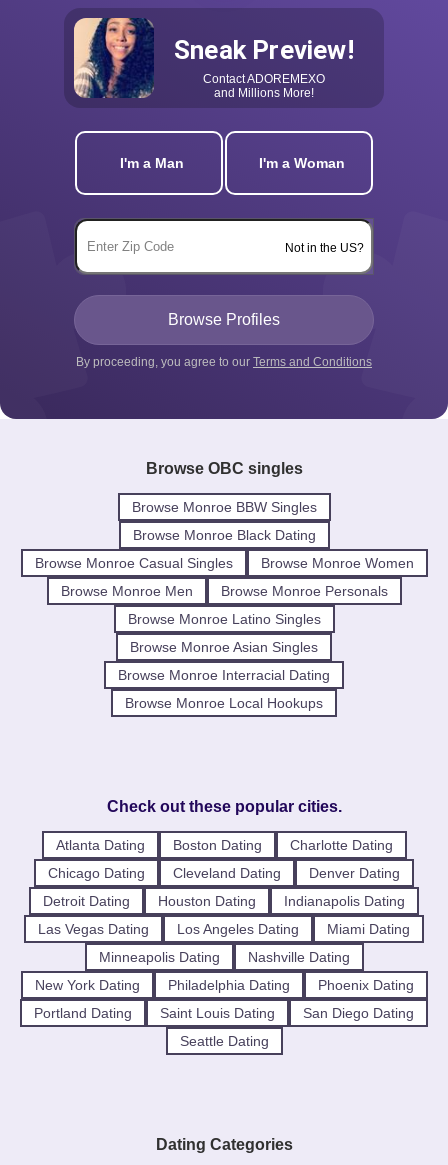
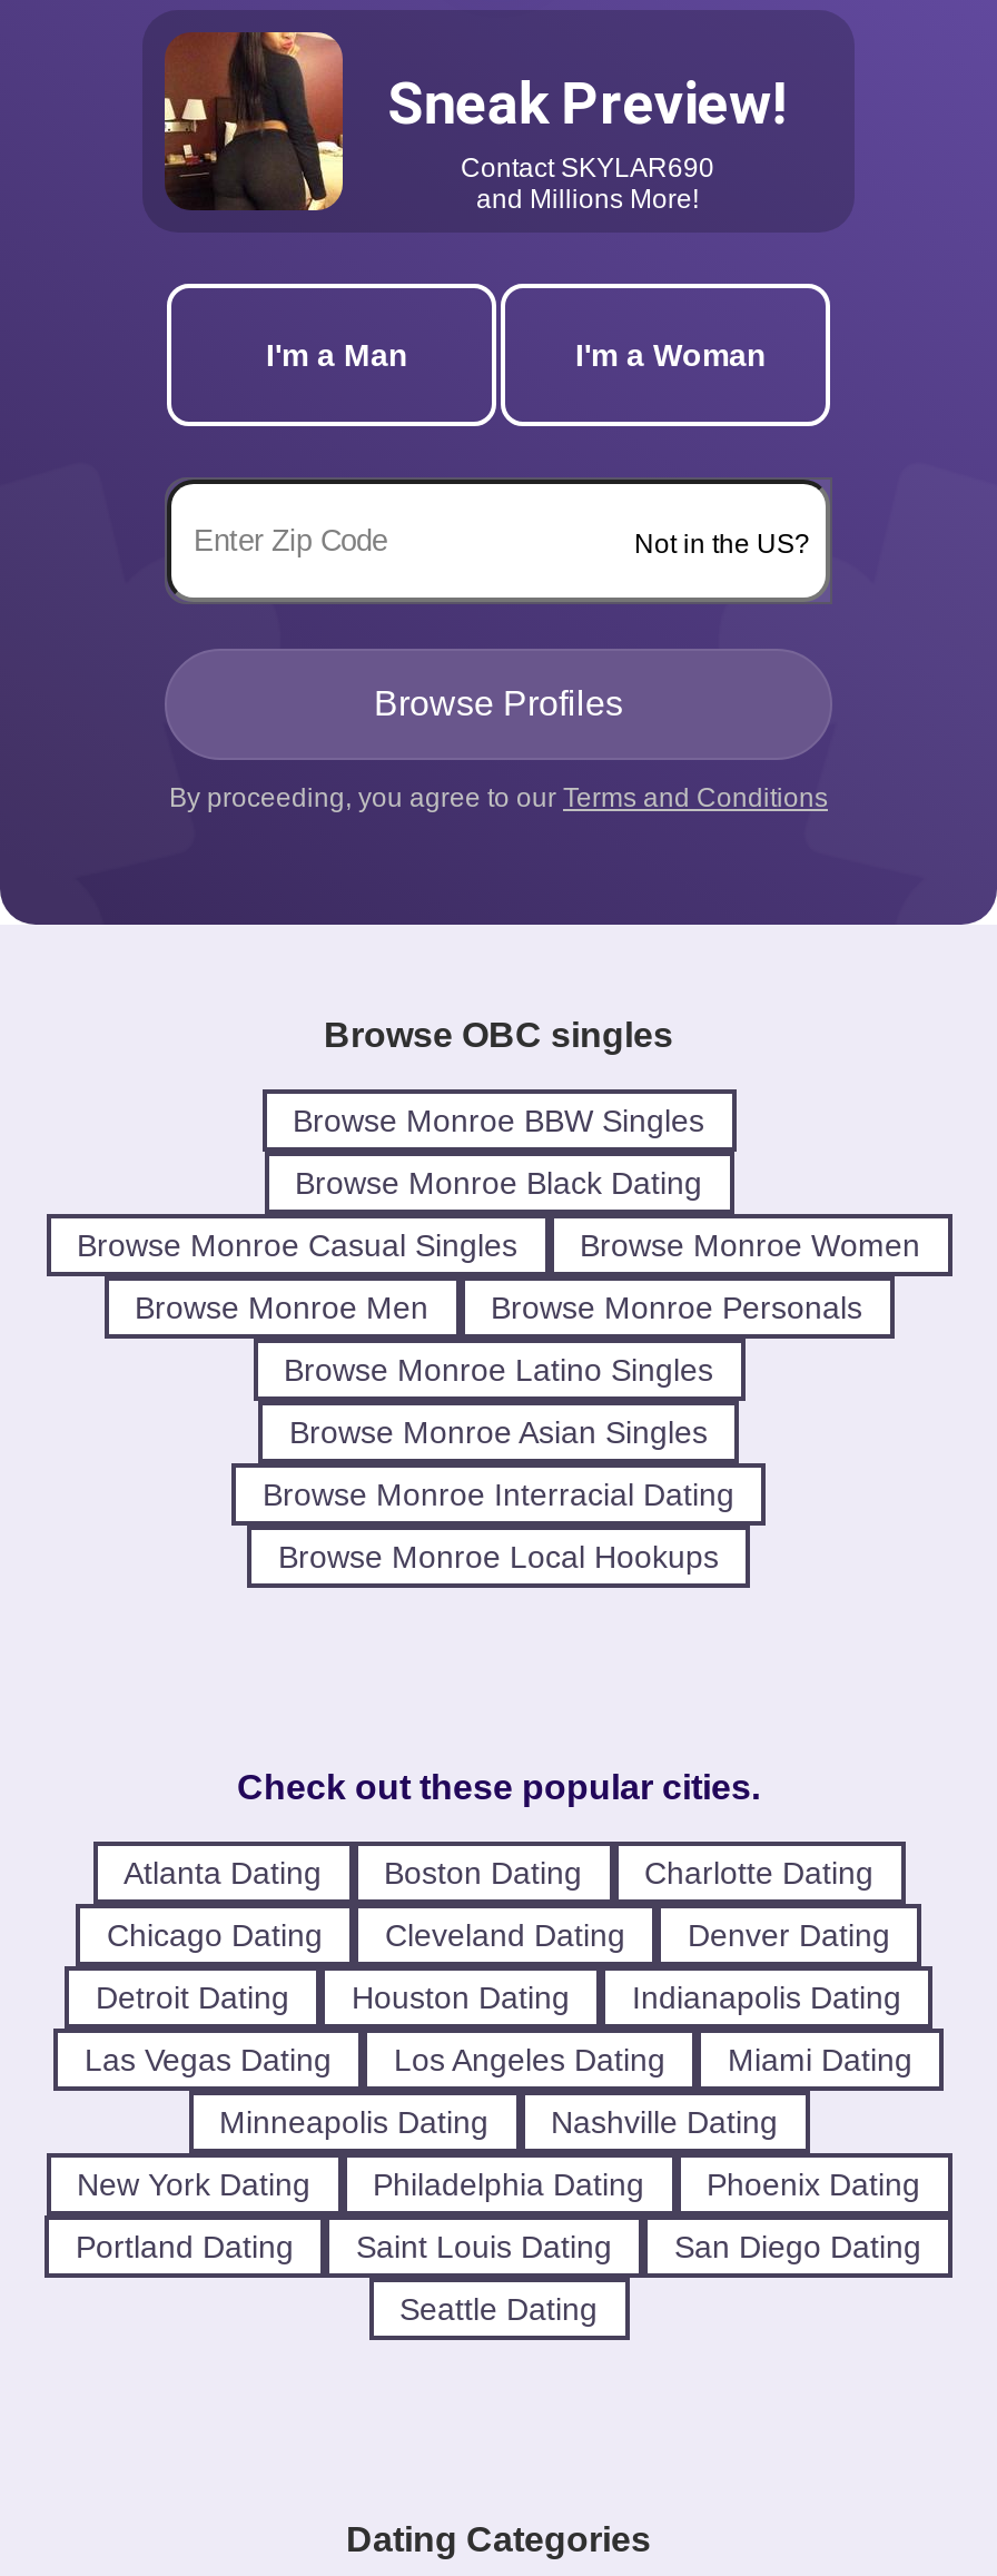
[73,17,155,98] [image] -> [162,30,345,213] [image]
[203,72,325,86] Contact ADOREMEXO -> [461,154,714,185] Contact SKYLAR690

